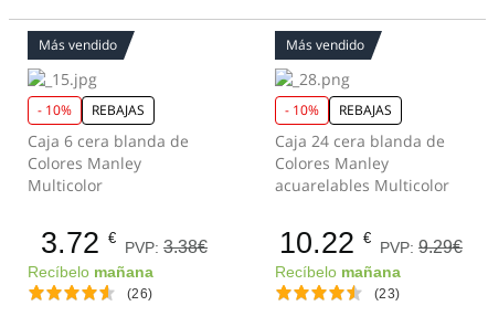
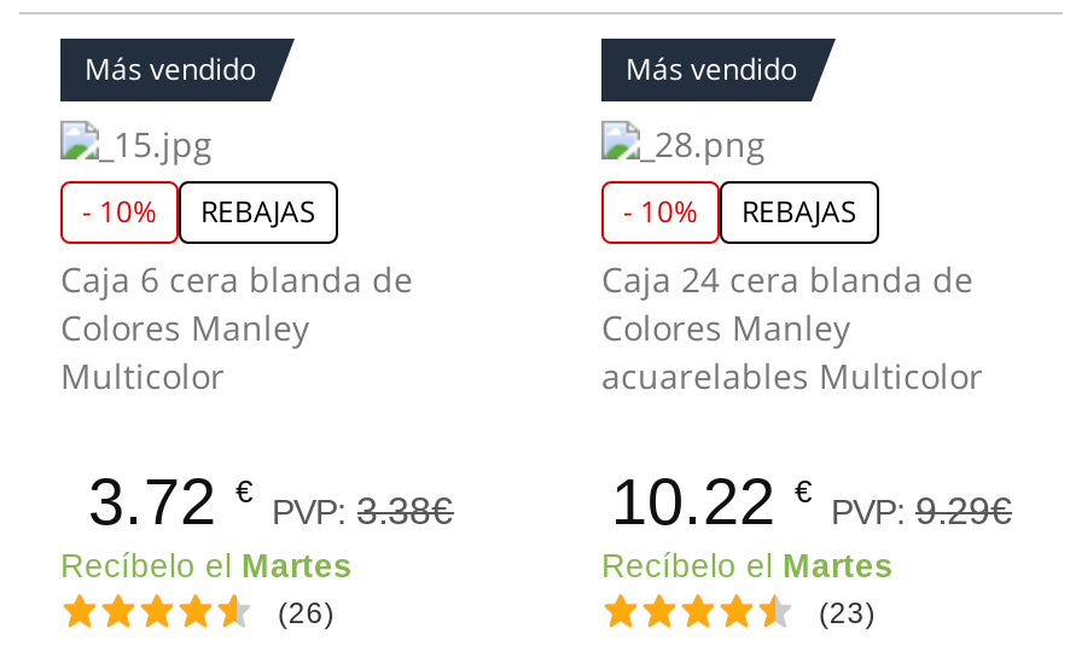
[28,264,153,281] Recíbelo mañana -> [60,549,353,585] Recíbelo el Martes
[275,264,401,281] Recíbelo mañana -> [601,549,894,585] Recíbelo el Martes

